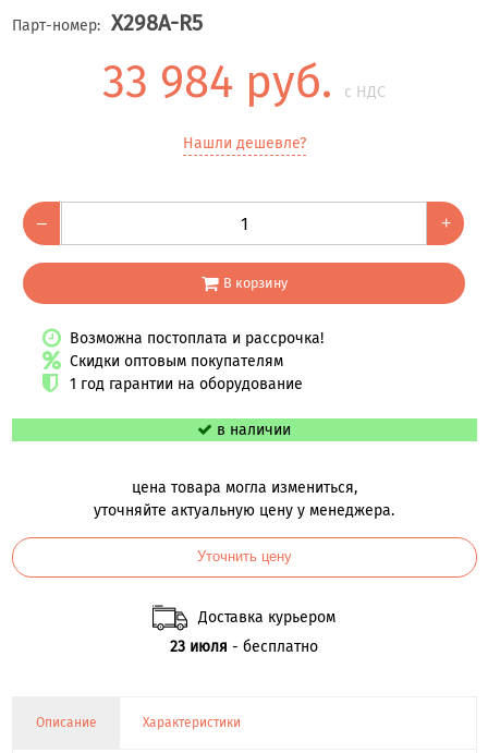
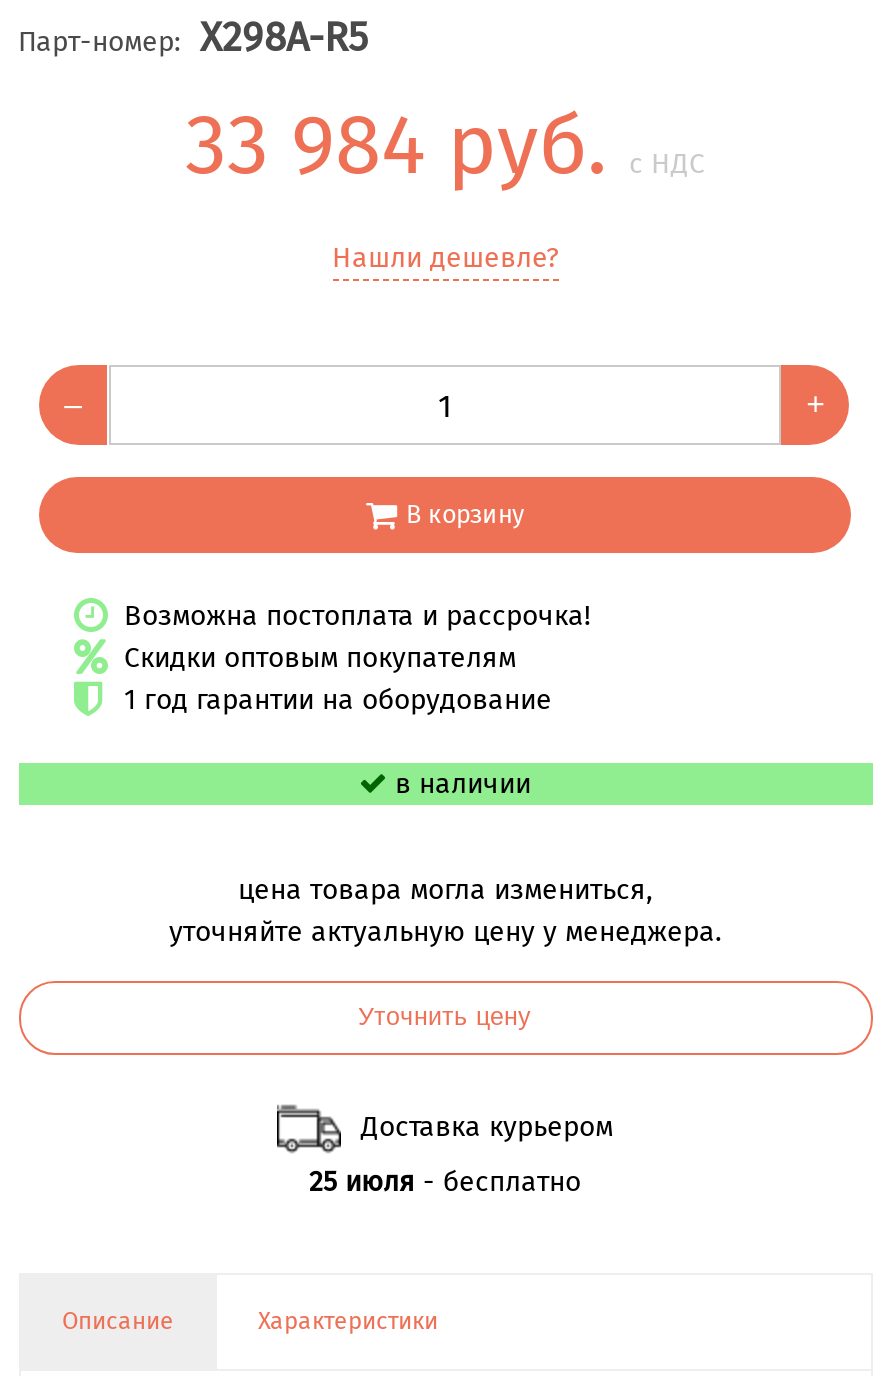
[170,637,318,656] 23 июля - бесплатно -> [309,1165,581,1199] 25 июля - бесплатно

